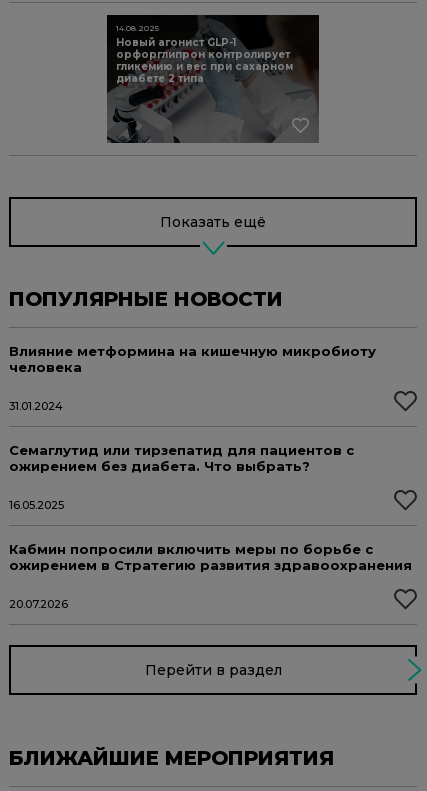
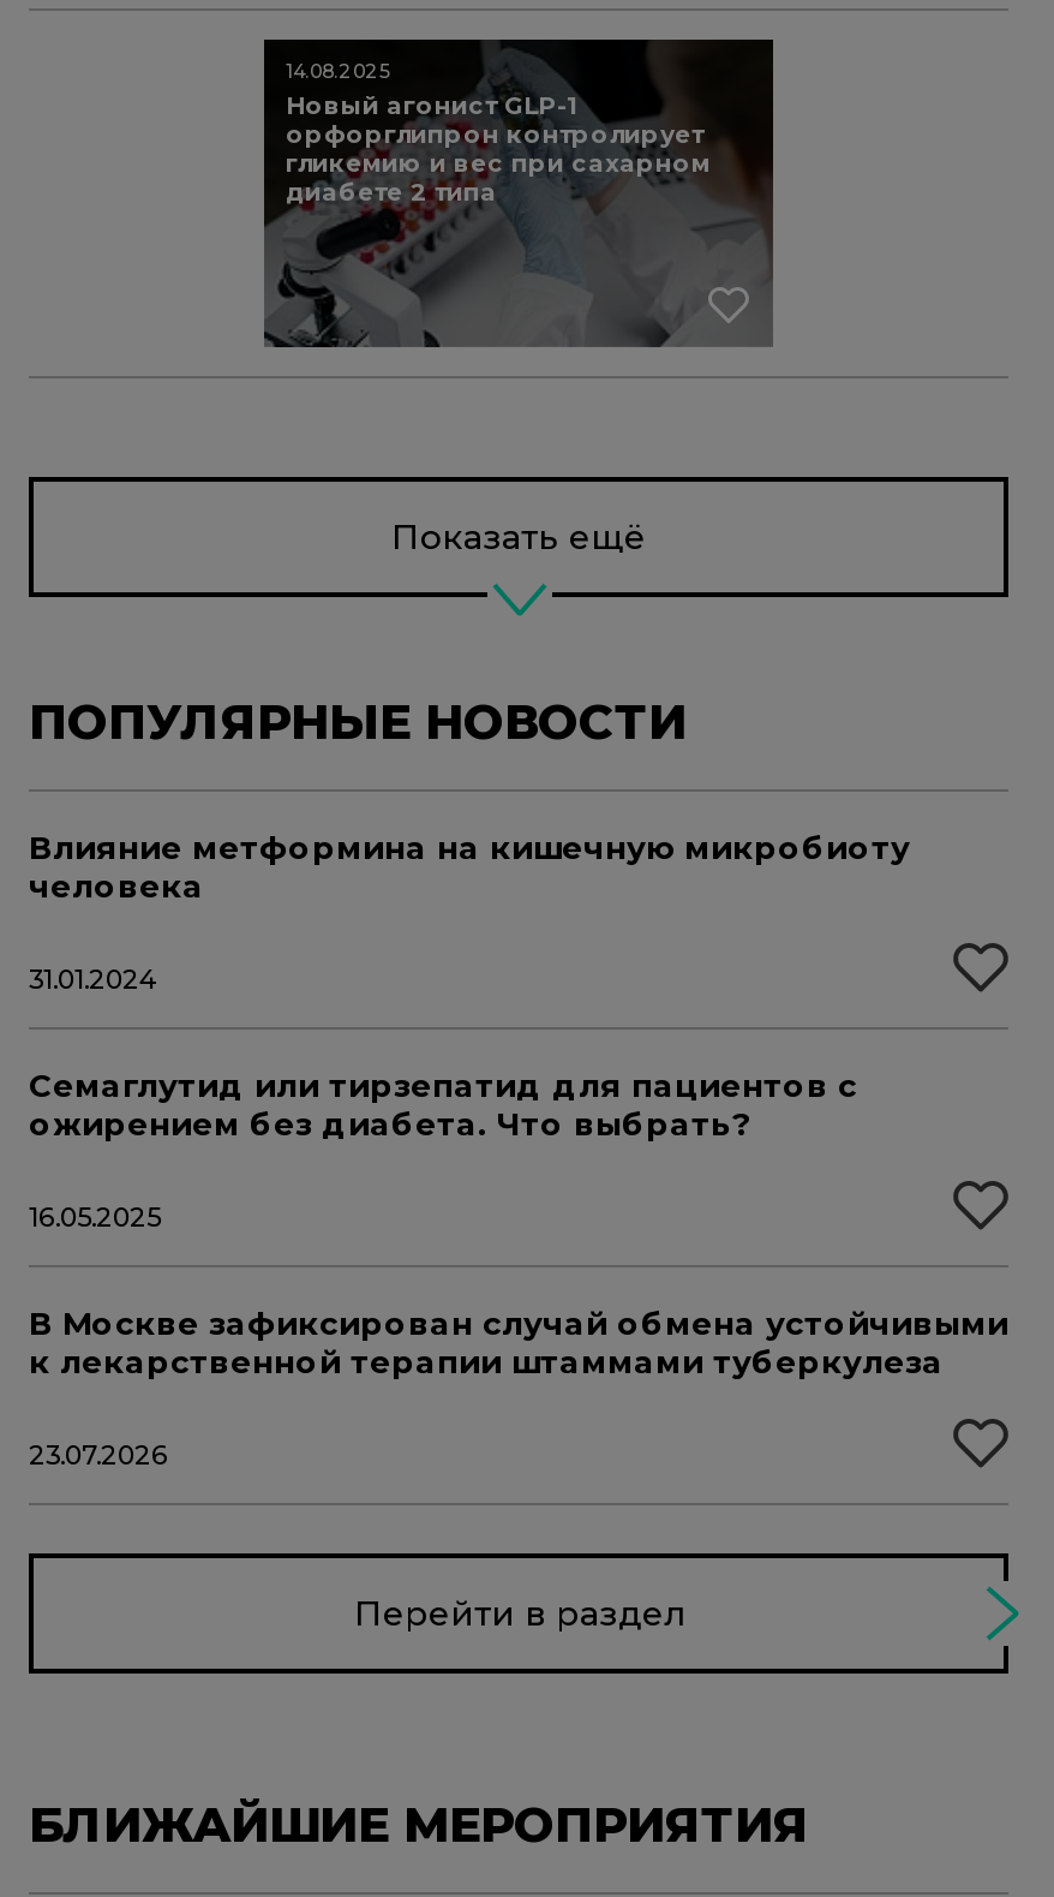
[9,541,412,573] Кабмин попросили включить меры по борьбе с | ожирением в Стратегию развития здравоохранения -> [29,1304,1008,1381] В Москве зафиксирован случай обмена устойчивыми | к лекарственной терапии штаммами туберкулеза
[9,597,68,611] 20.07.2026 -> [29,1438,168,1472] 23.07.2026

